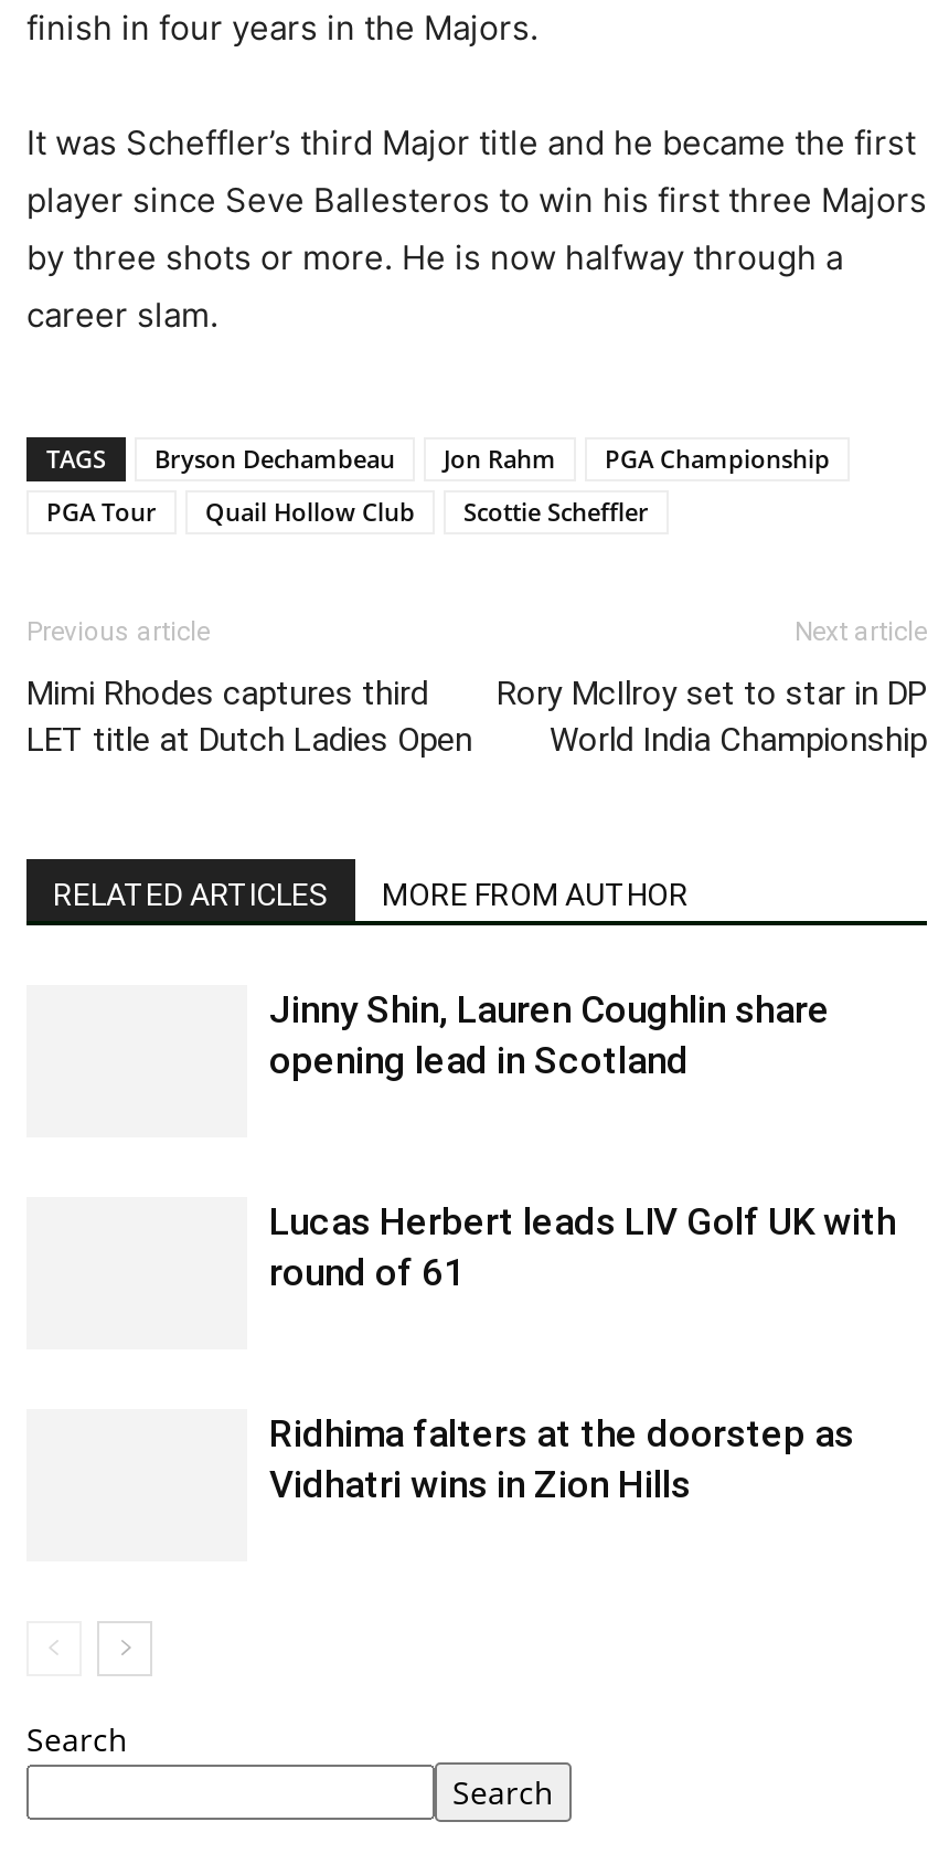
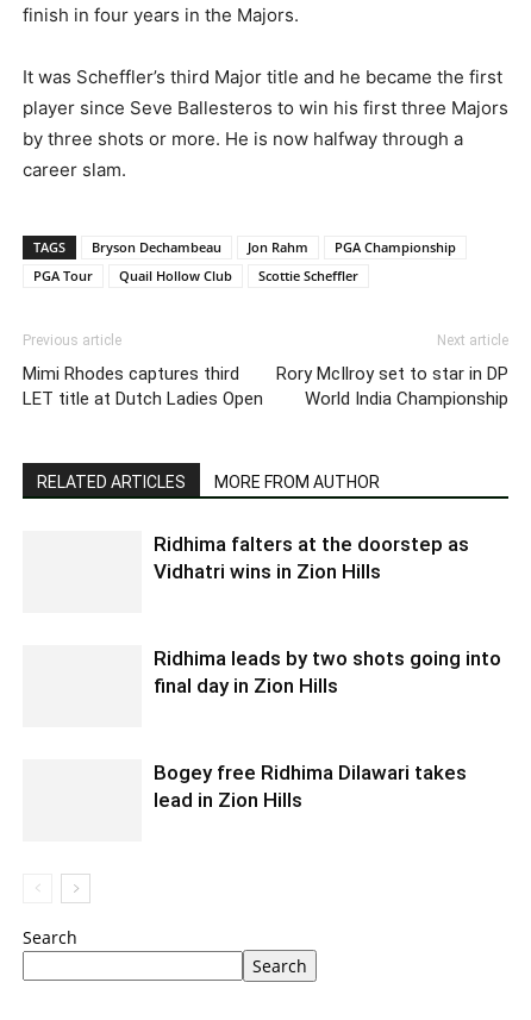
[269,988,830,1083] Jinny Shin, Lauren Coughlin share | opening lead in Scotland -> none
[269,1200,896,1295] Lucas Herbert leads LIV Golf UK with | round of 61 -> none
moved [269,1412,854,1507] -> [154,532,469,584]: Ridhima falters at the doorstep as | Vidhatri wins in Zion Hills
none -> [154,647,501,698] Ridhima leads by two shots going into | final day in Zion Hills
none -> [154,761,467,812] Bogey free Ridhima Dilawari takes | lead in Zion Hills

